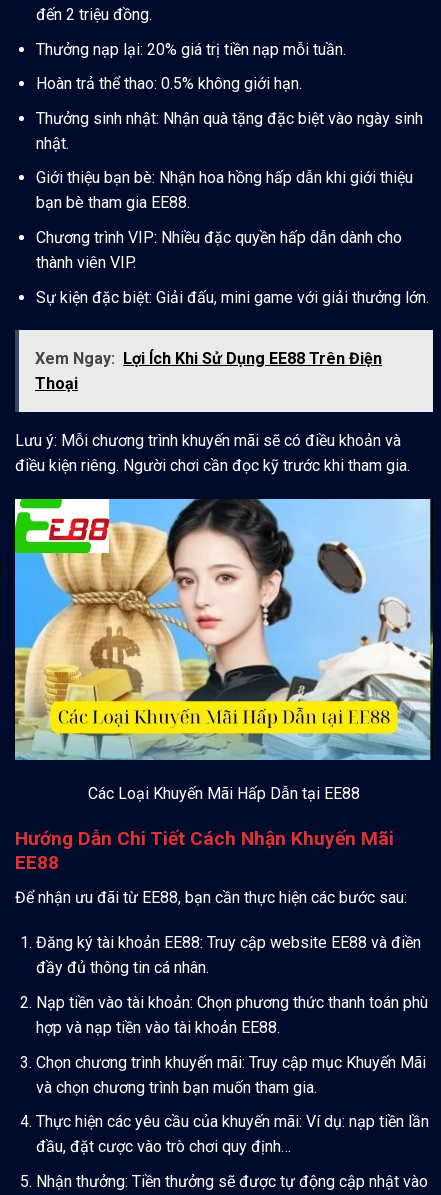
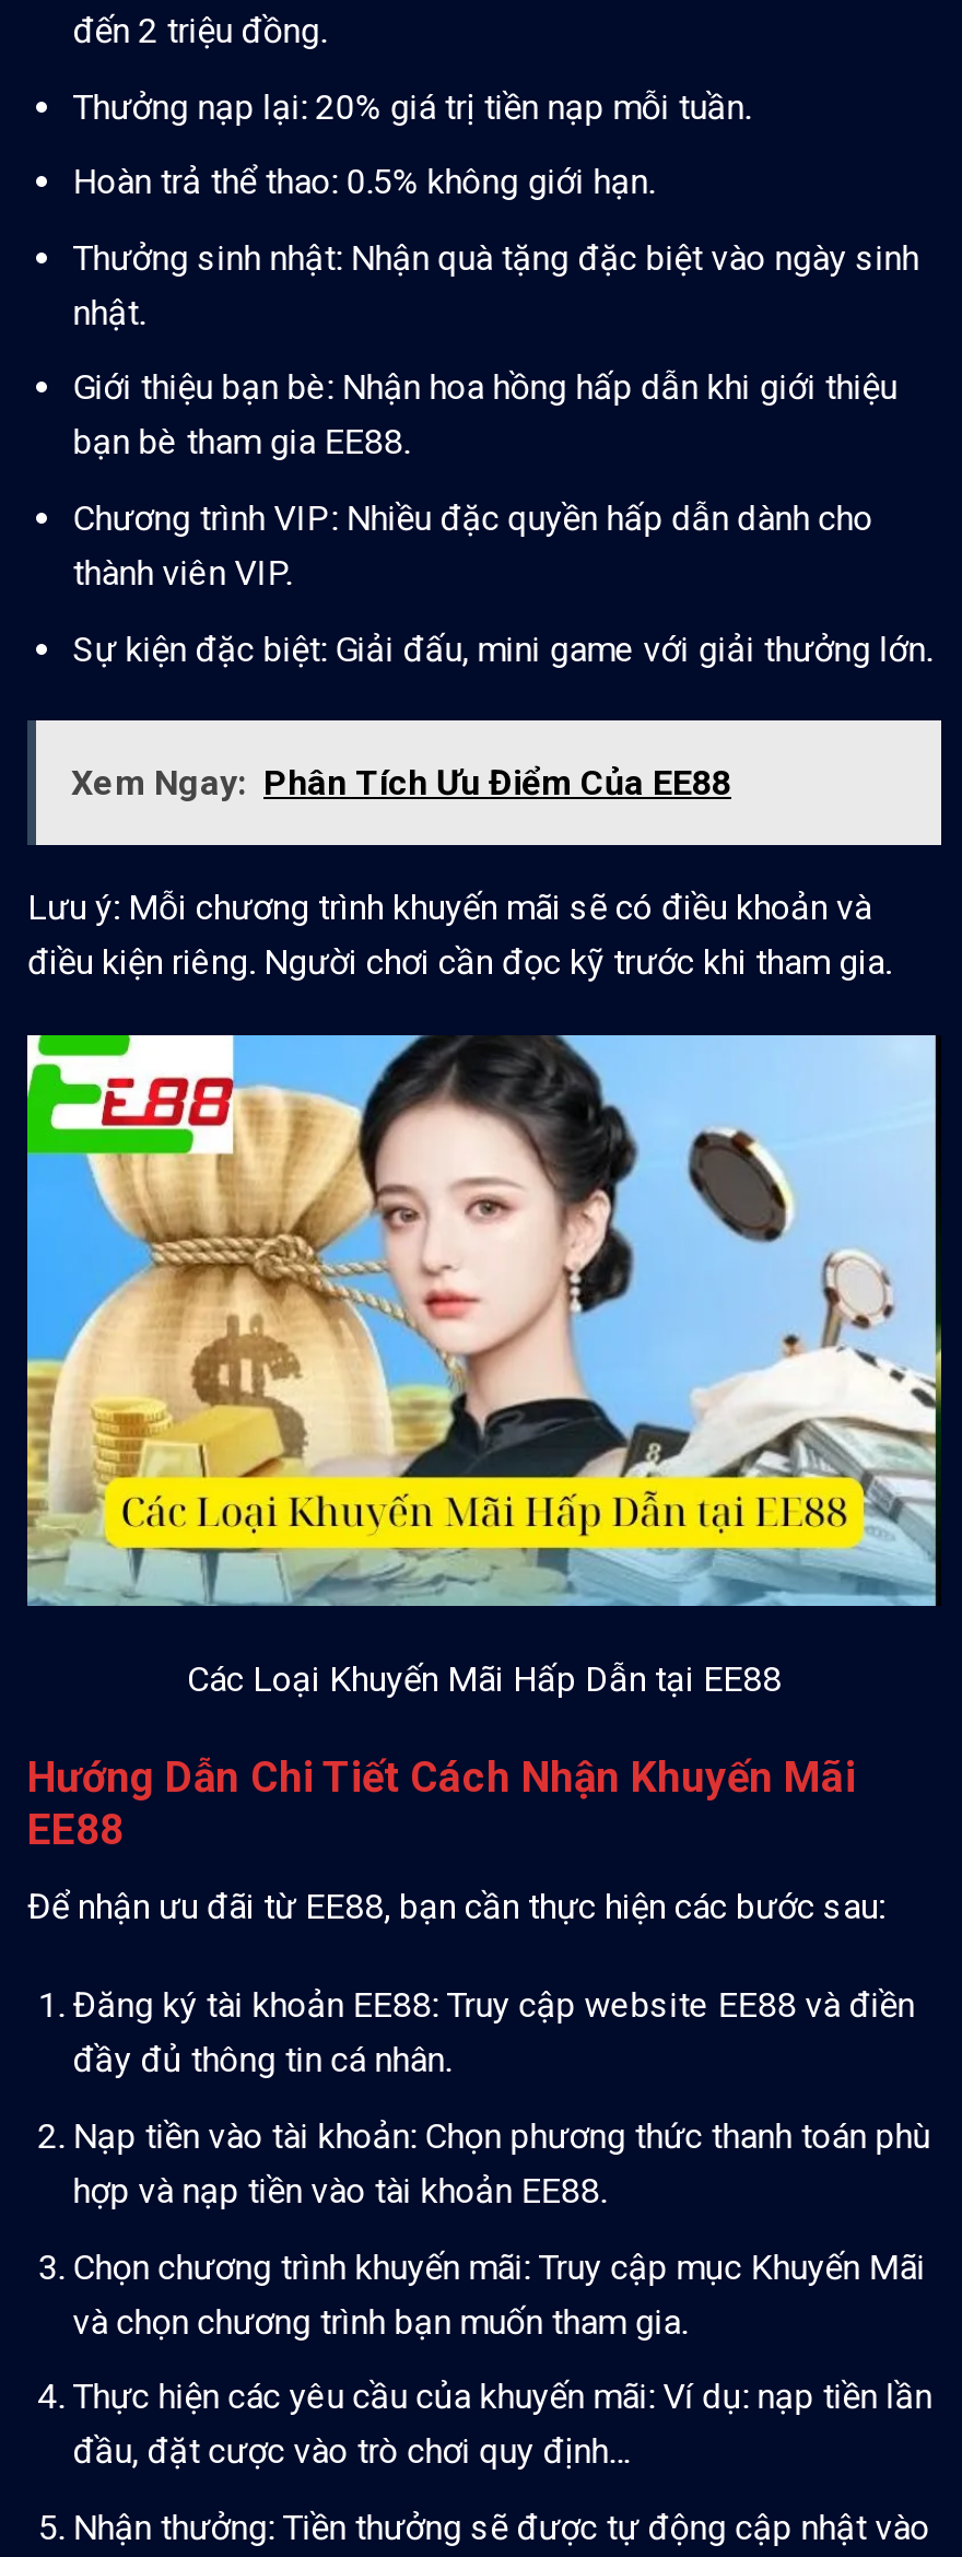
[35,349,382,393] Xem Ngay: Lợi Ích Khi Sử Dụng EE88 Trên Điện | Thoại -> [71,763,731,804] Xem Ngay: Phân Tích Ưu Điểm Của EE88

